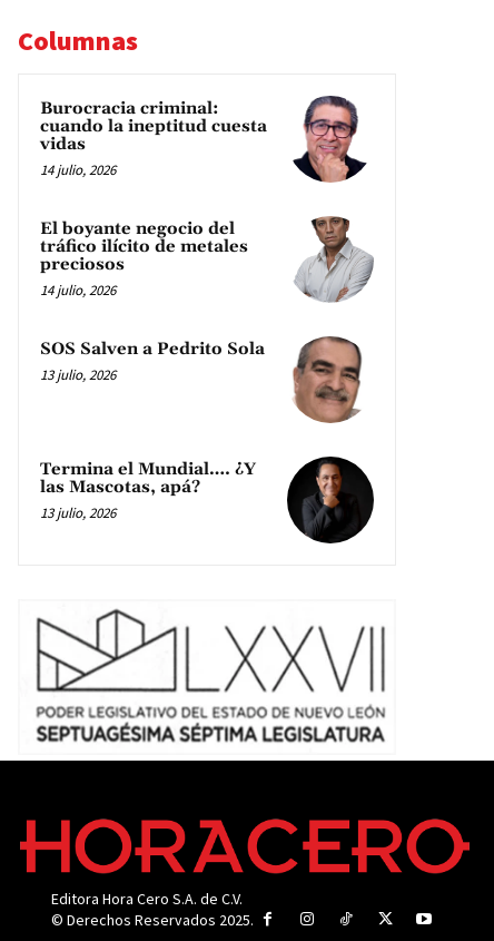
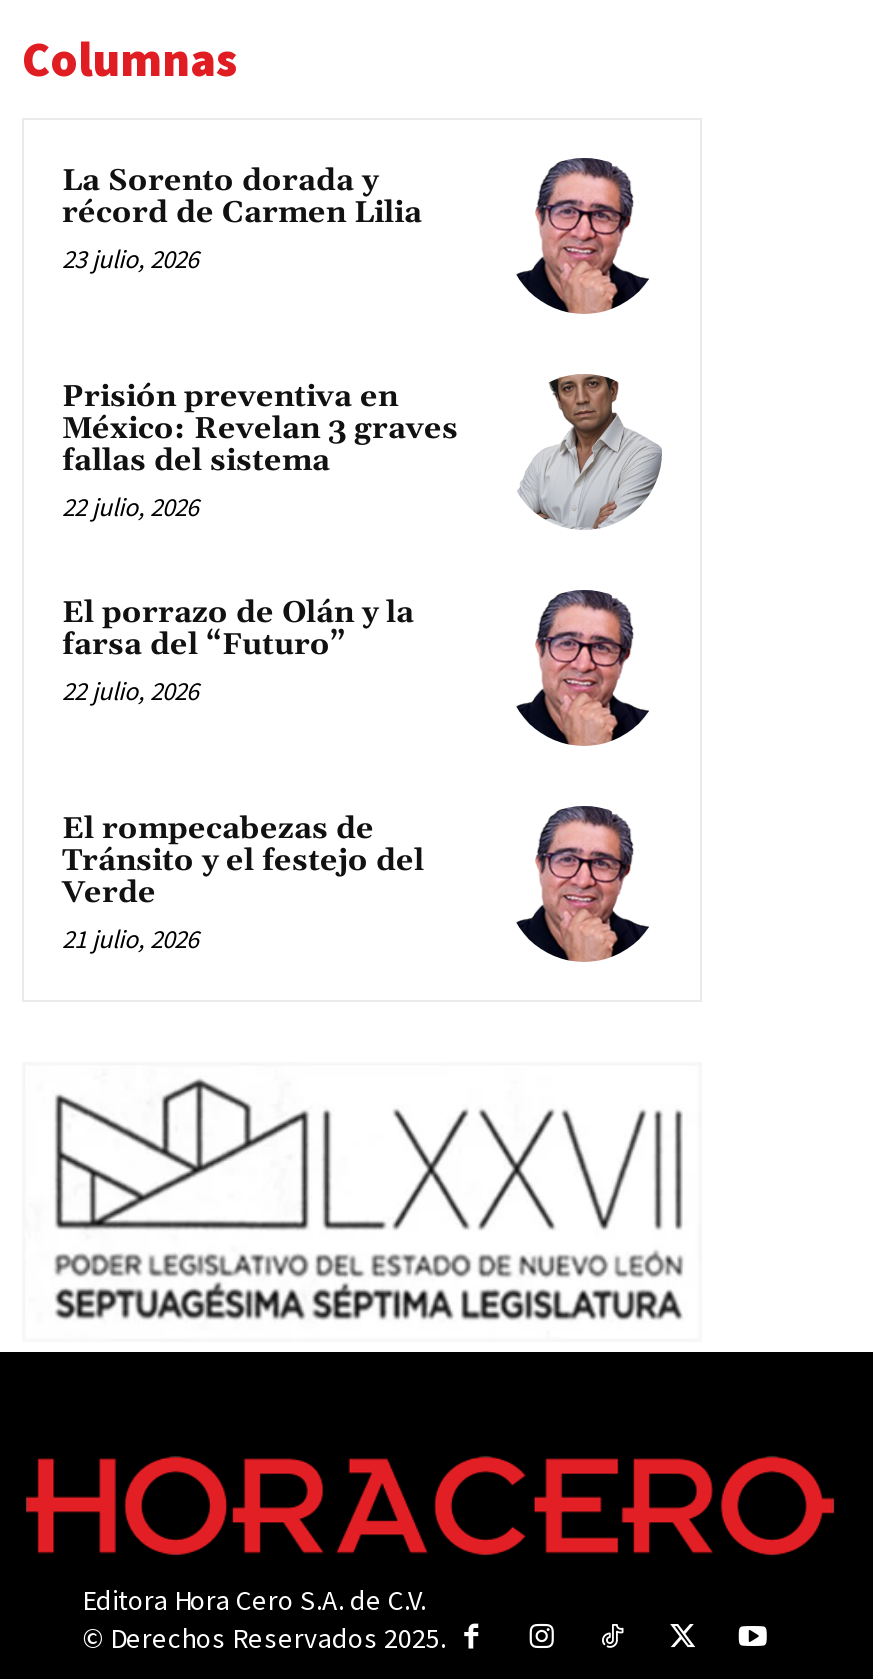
[40,98,267,179] Burocracia criminal: | cuando la ineptitud cuesta | vidas | 14 julio, 2026 -> [62,161,422,275] La Sorento dorada y | récord de Carmen Lilia | 23 julio, 2026
[40,218,248,299] El boyante negocio del | tráfico ilícito de metales | preciosos | 14 julio, 2026 -> [62,377,458,523] Prisión preventiva en | México: Revelan 3 graves | fallas del sistema | 22 julio, 2026
[40,338,265,384] SOS Salven a Pedrito Sola | 13 julio, 2026 -> [62,593,414,707] El porrazo de Olán y la | farsa del “Futuro” | 22 julio, 2026
[292,336,365,422] [image] -> [516,590,650,746] [image]
[40,458,256,522] Termina el Mundial…. ¿Y | las Mascotas, apá? | 13 julio, 2026 -> [62,809,424,955] El rompecabezas de | Tránsito y el festejo del | Verde | 21 julio, 2026
[286,458,375,545] [image] -> [506,806,662,962] [image]

